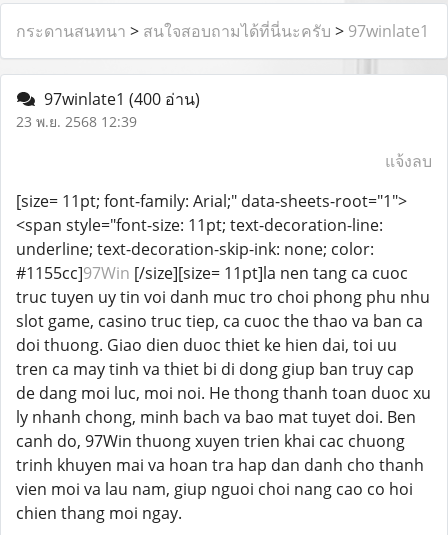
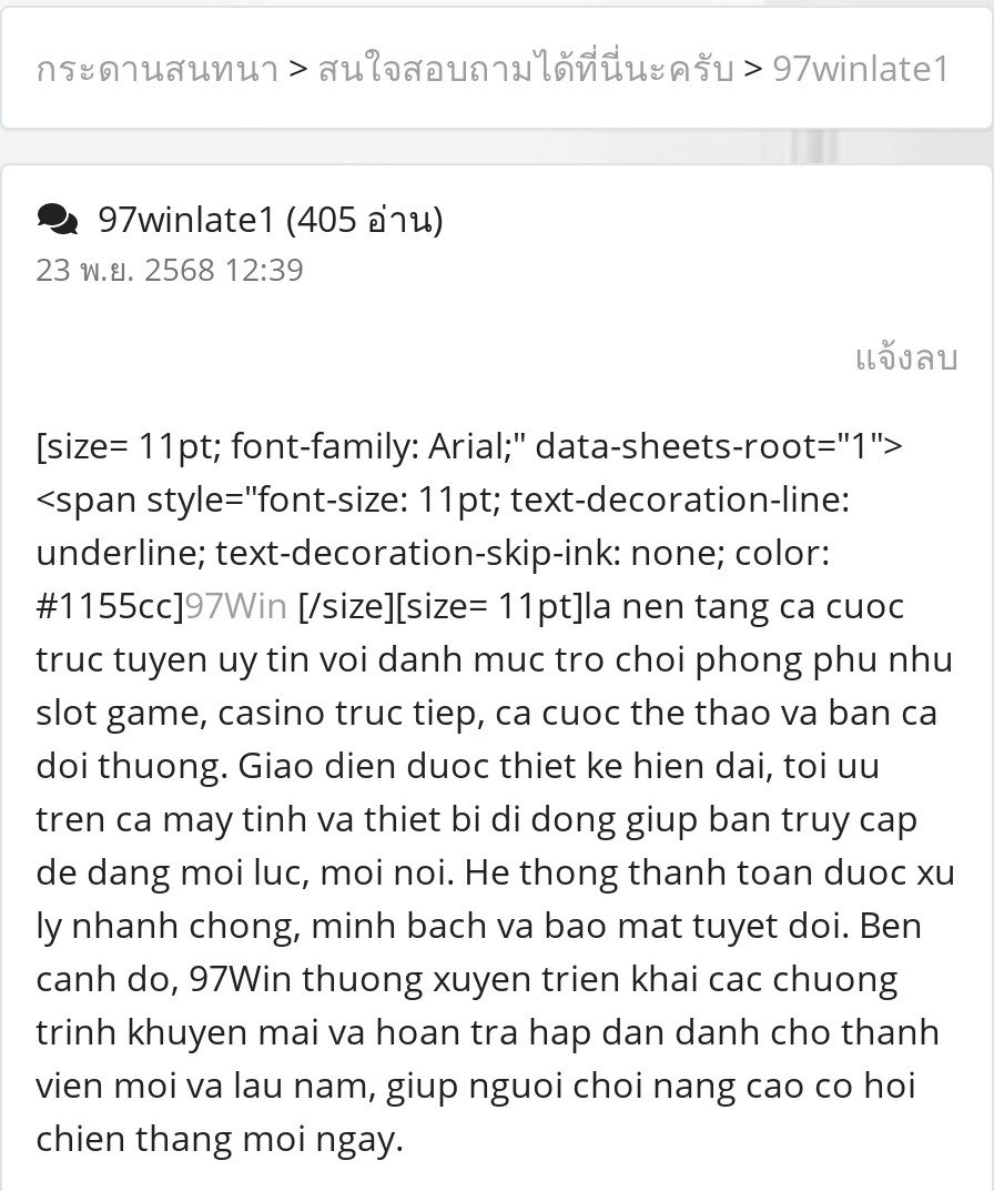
[36,88,200,110] 97winlate1 (400 อ่าน) -> [80,195,444,244] 97winlate1 (405 อ่าน)

